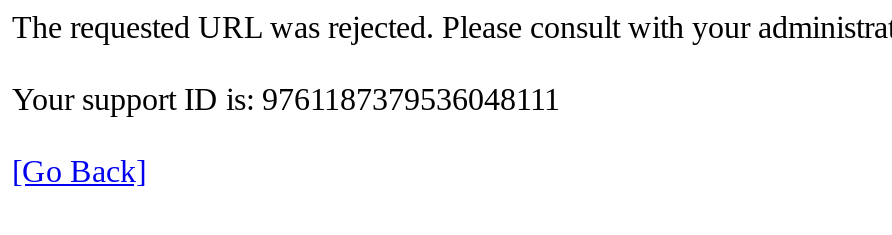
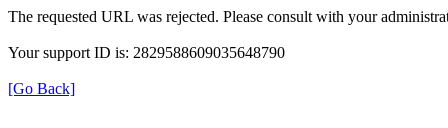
[12,82,560,116] Your support ID is: 9761187379536048111 -> [8,44,285,61] Your support ID is: 2829588609035648790

